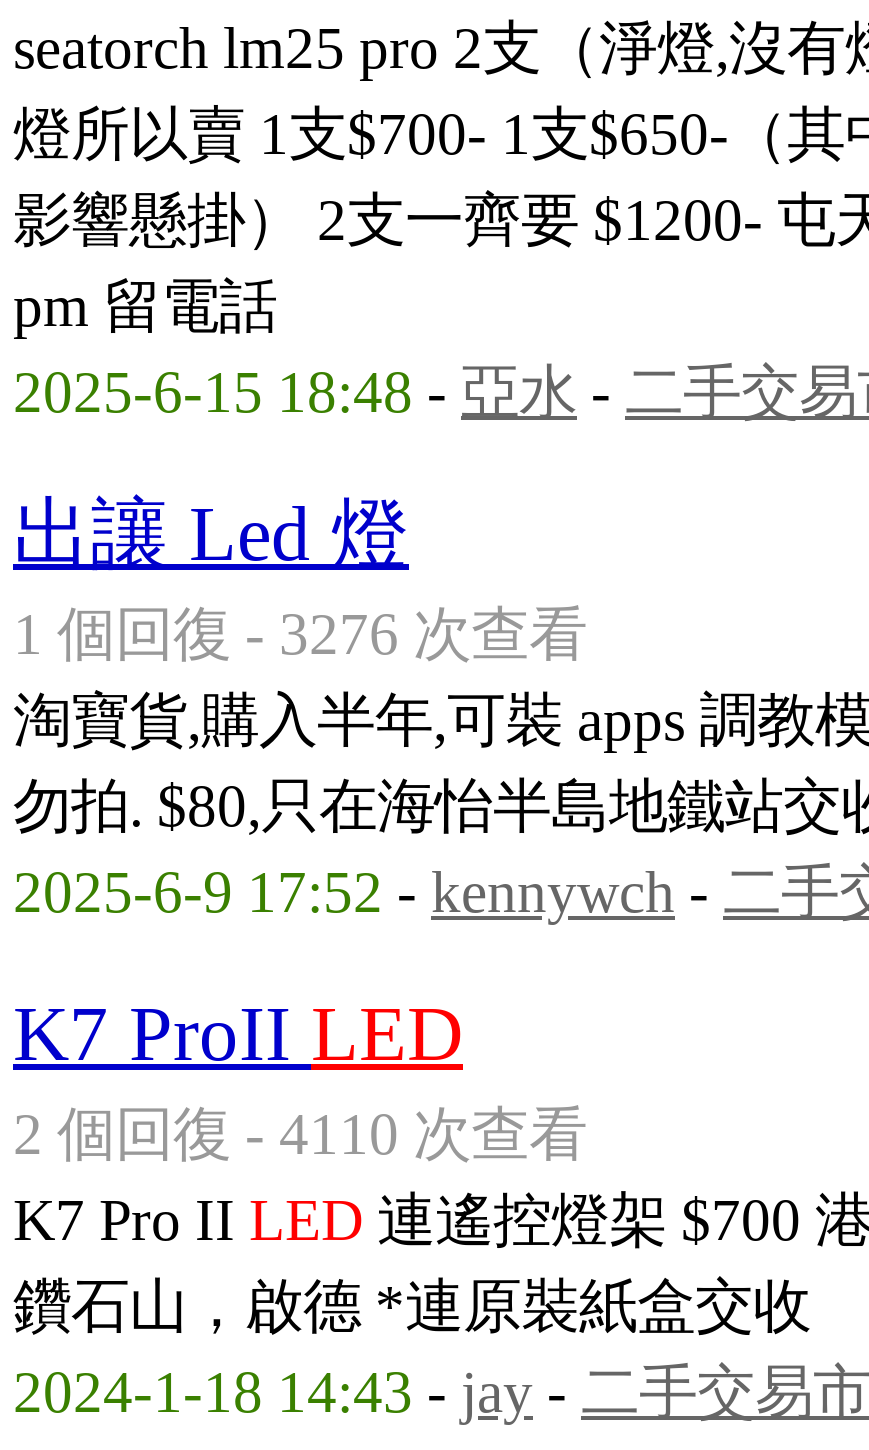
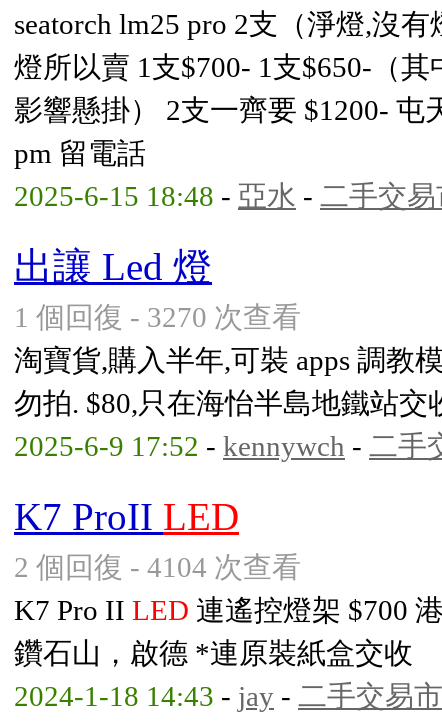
[13,602,587,666] 1 個回復 - 3276 次查看 -> [14,301,301,333] 1 個回復 - 3270 次查看
[13,1102,587,1166] 2 個回復 - 4110 次查看 -> [14,551,301,583] 2 個回復 - 4104 次查看

